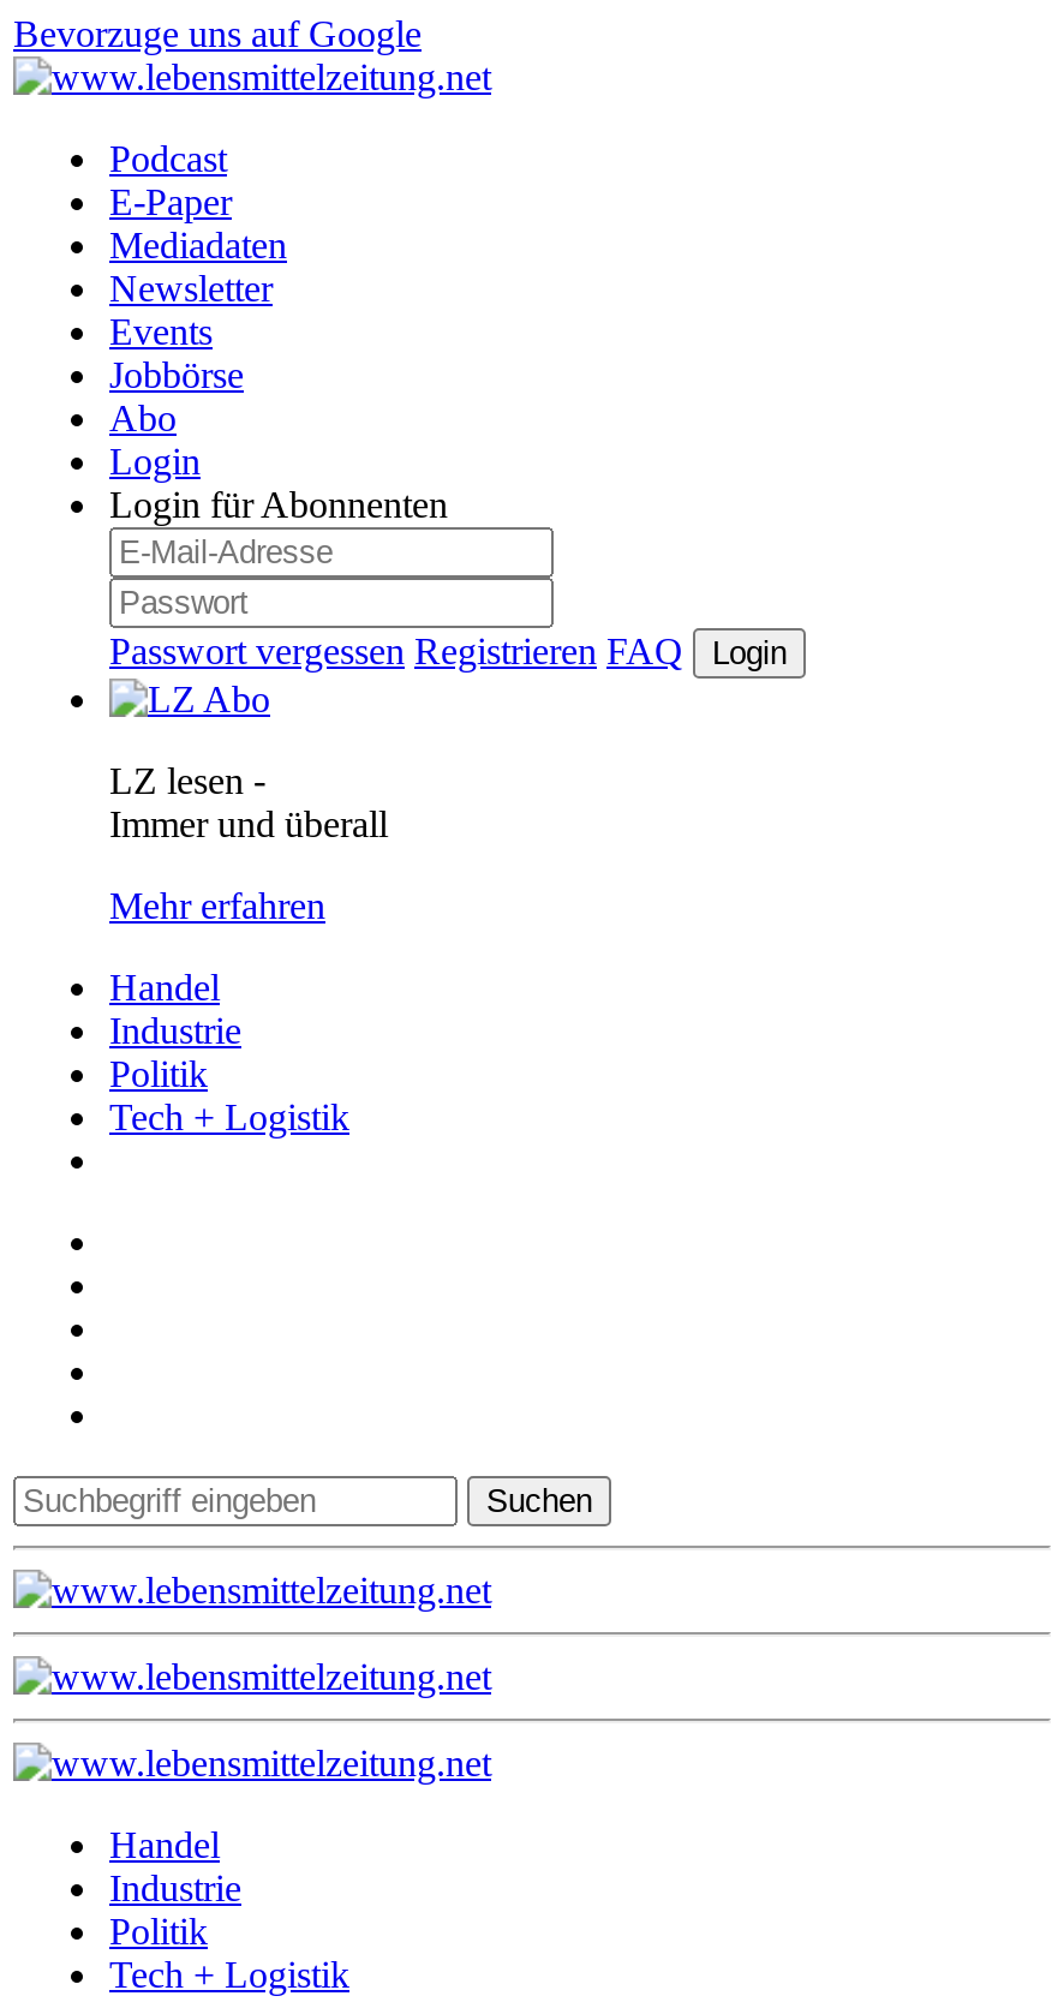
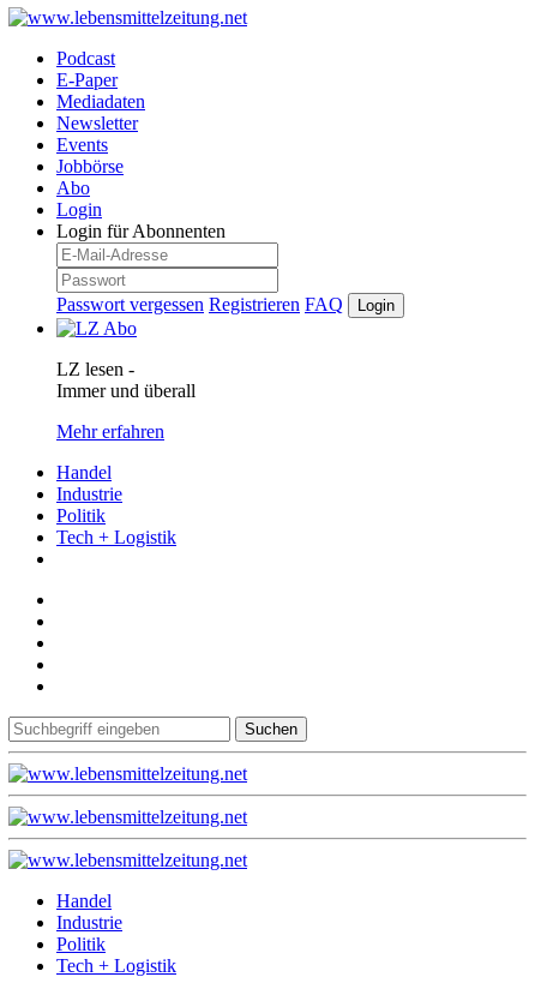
[13,13,422,54] Bevorzuge uns auf Google -> none

